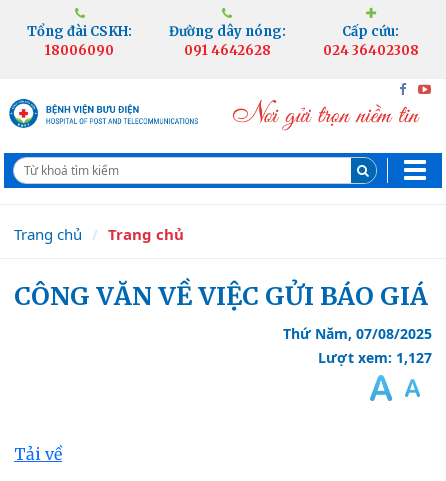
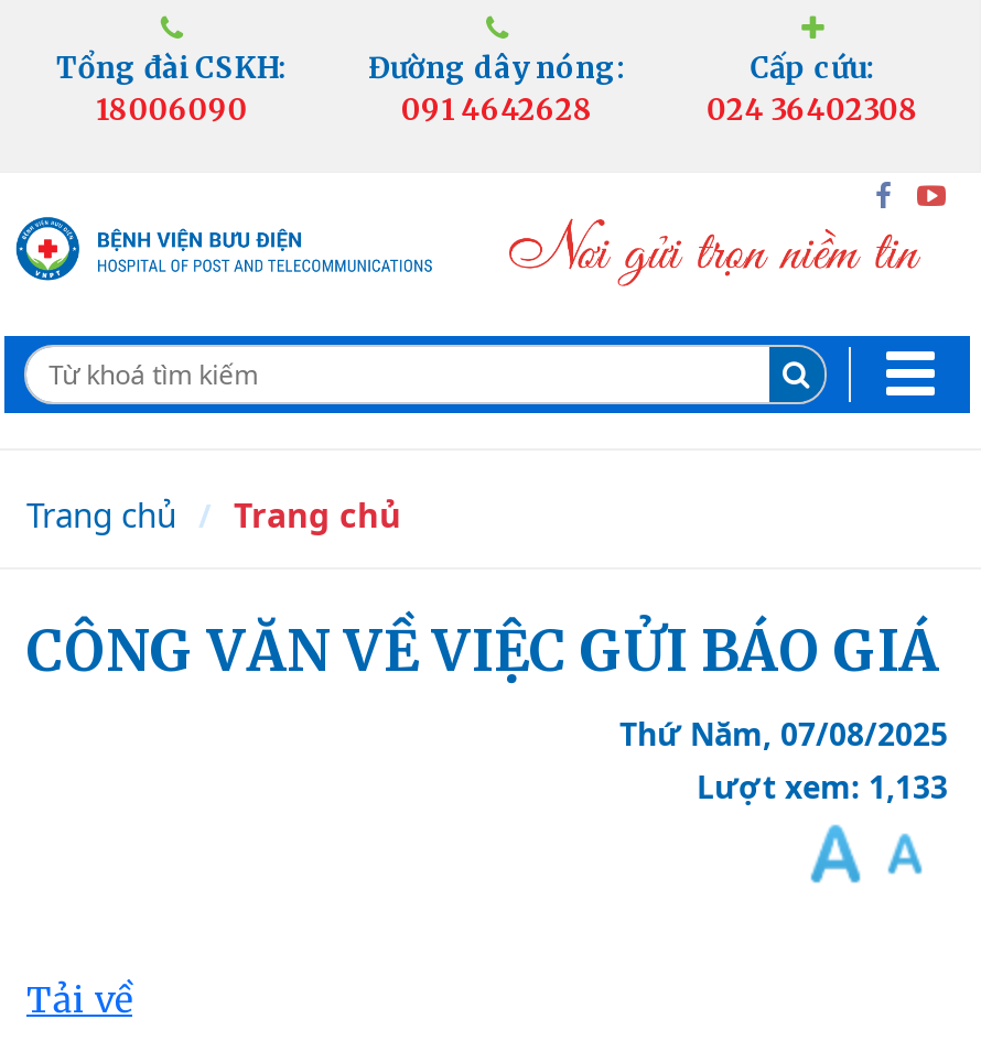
[318,348,432,367] Lượt xem: 1,127 -> [697,766,948,807] Lượt xem: 1,133

